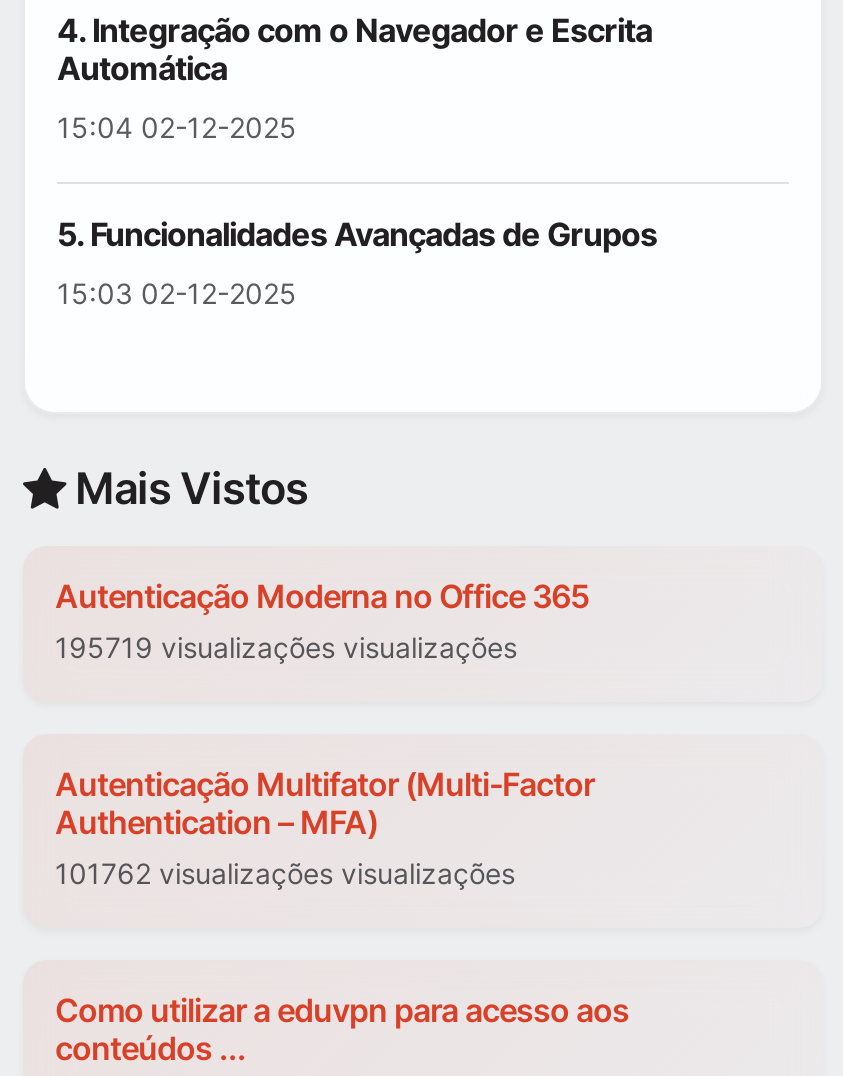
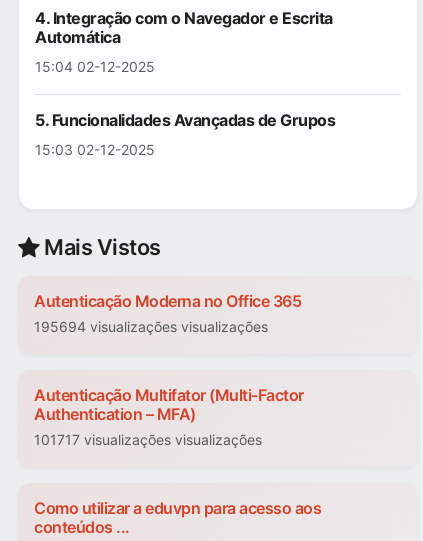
[55,631,517,665] 195719 visualizações visualizações -> [34,318,268,335] 195694 visualizações visualizações
[55,857,515,891] 101762 visualizações visualizações -> [34,431,262,448] 101717 visualizações visualizações

